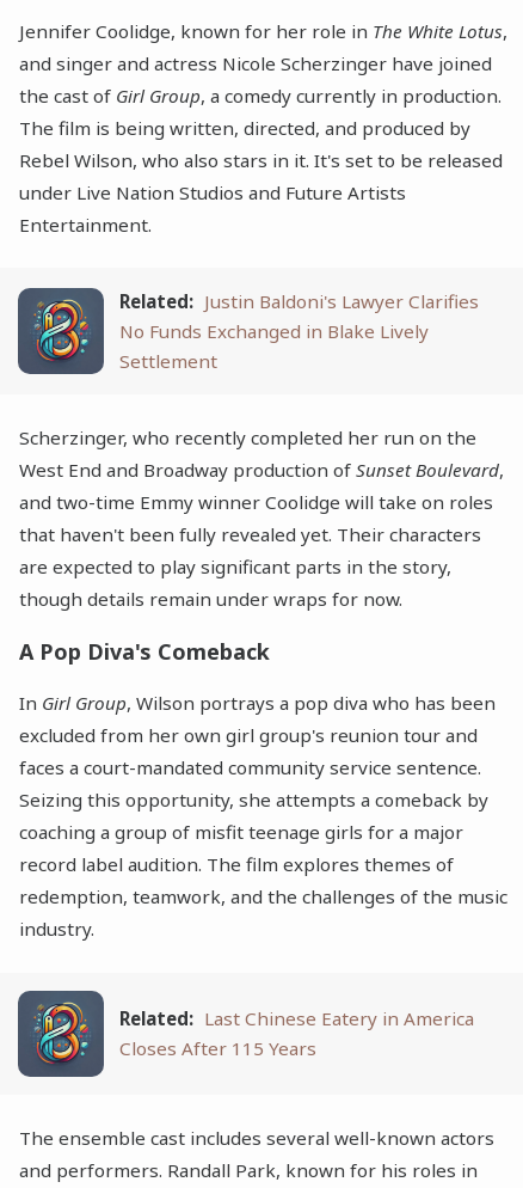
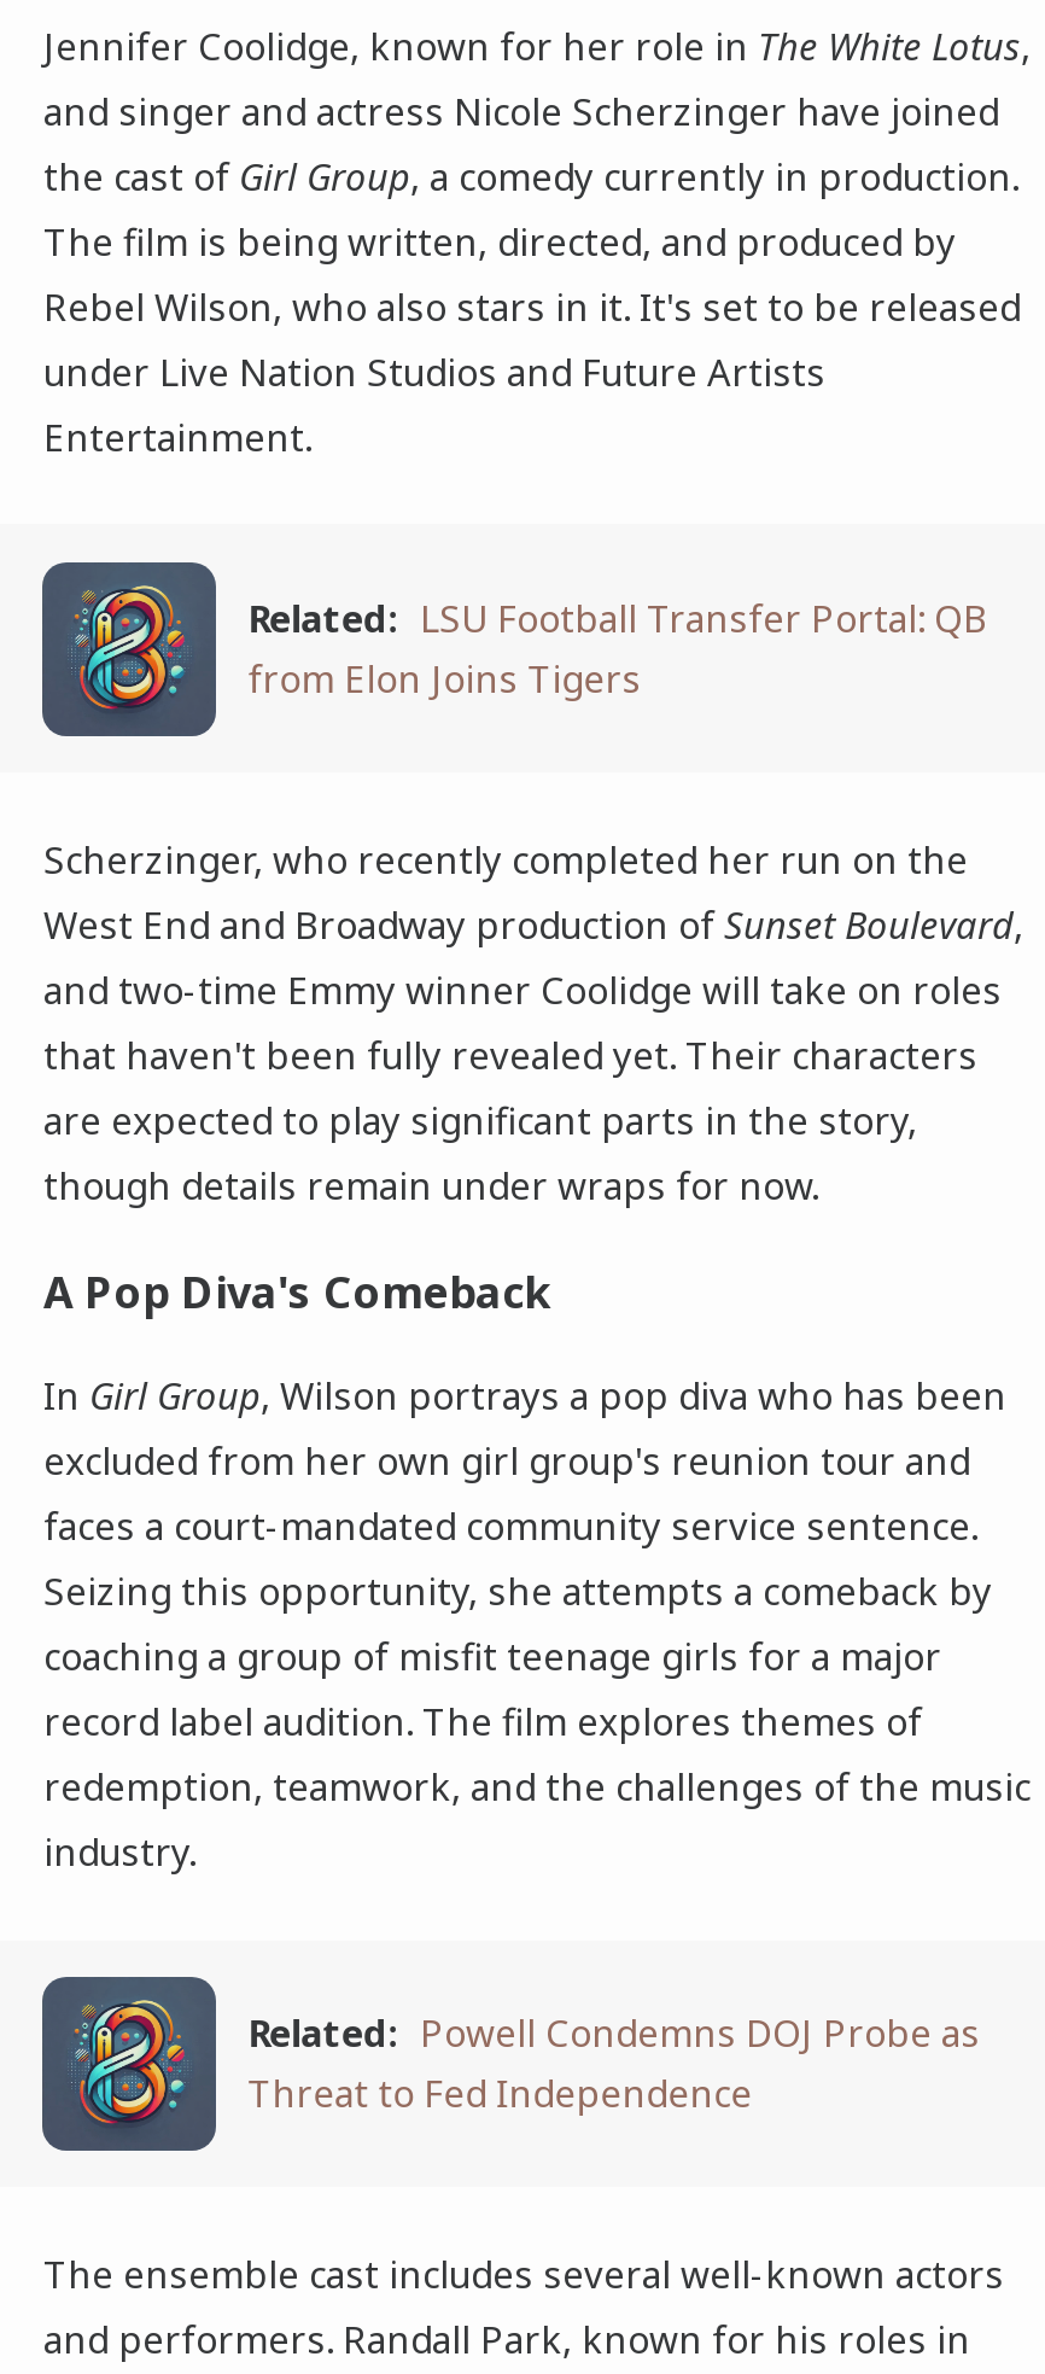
[120,289,479,373] Related: Justin Baldoni's Lawyer Clarifies | No Funds Exchanged in Blake Lively | Settlement -> [248,593,987,702] Related: LSU Football Transfer Portal: QB | from Elon Joins Tigers
[120,1006,475,1060] Related: Last Chinese Eatery in America | Closes After 115 Years -> [248,2008,980,2116] Related: Powell Condemns DOJ Probe as | Threat to Fed Independence

